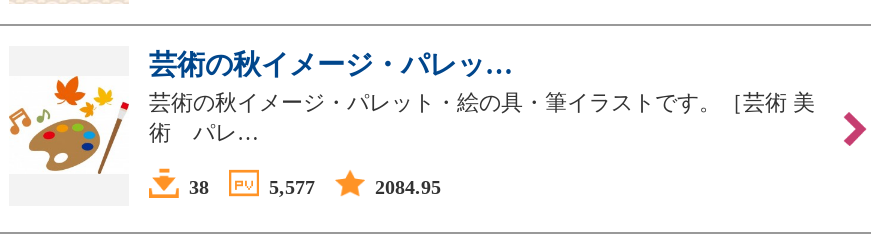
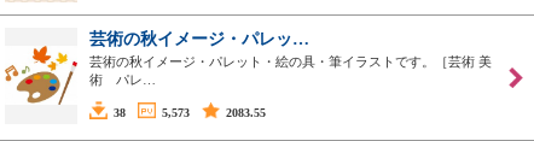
[269,176,315,198] 5,577 -> [162,106,190,120] 5,573
[375,176,441,198] 2084.95 -> [226,106,266,120] 2083.55

